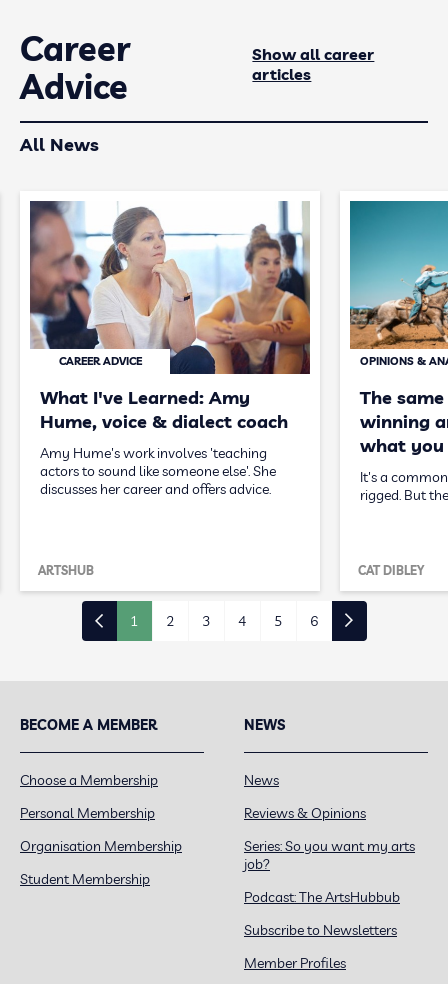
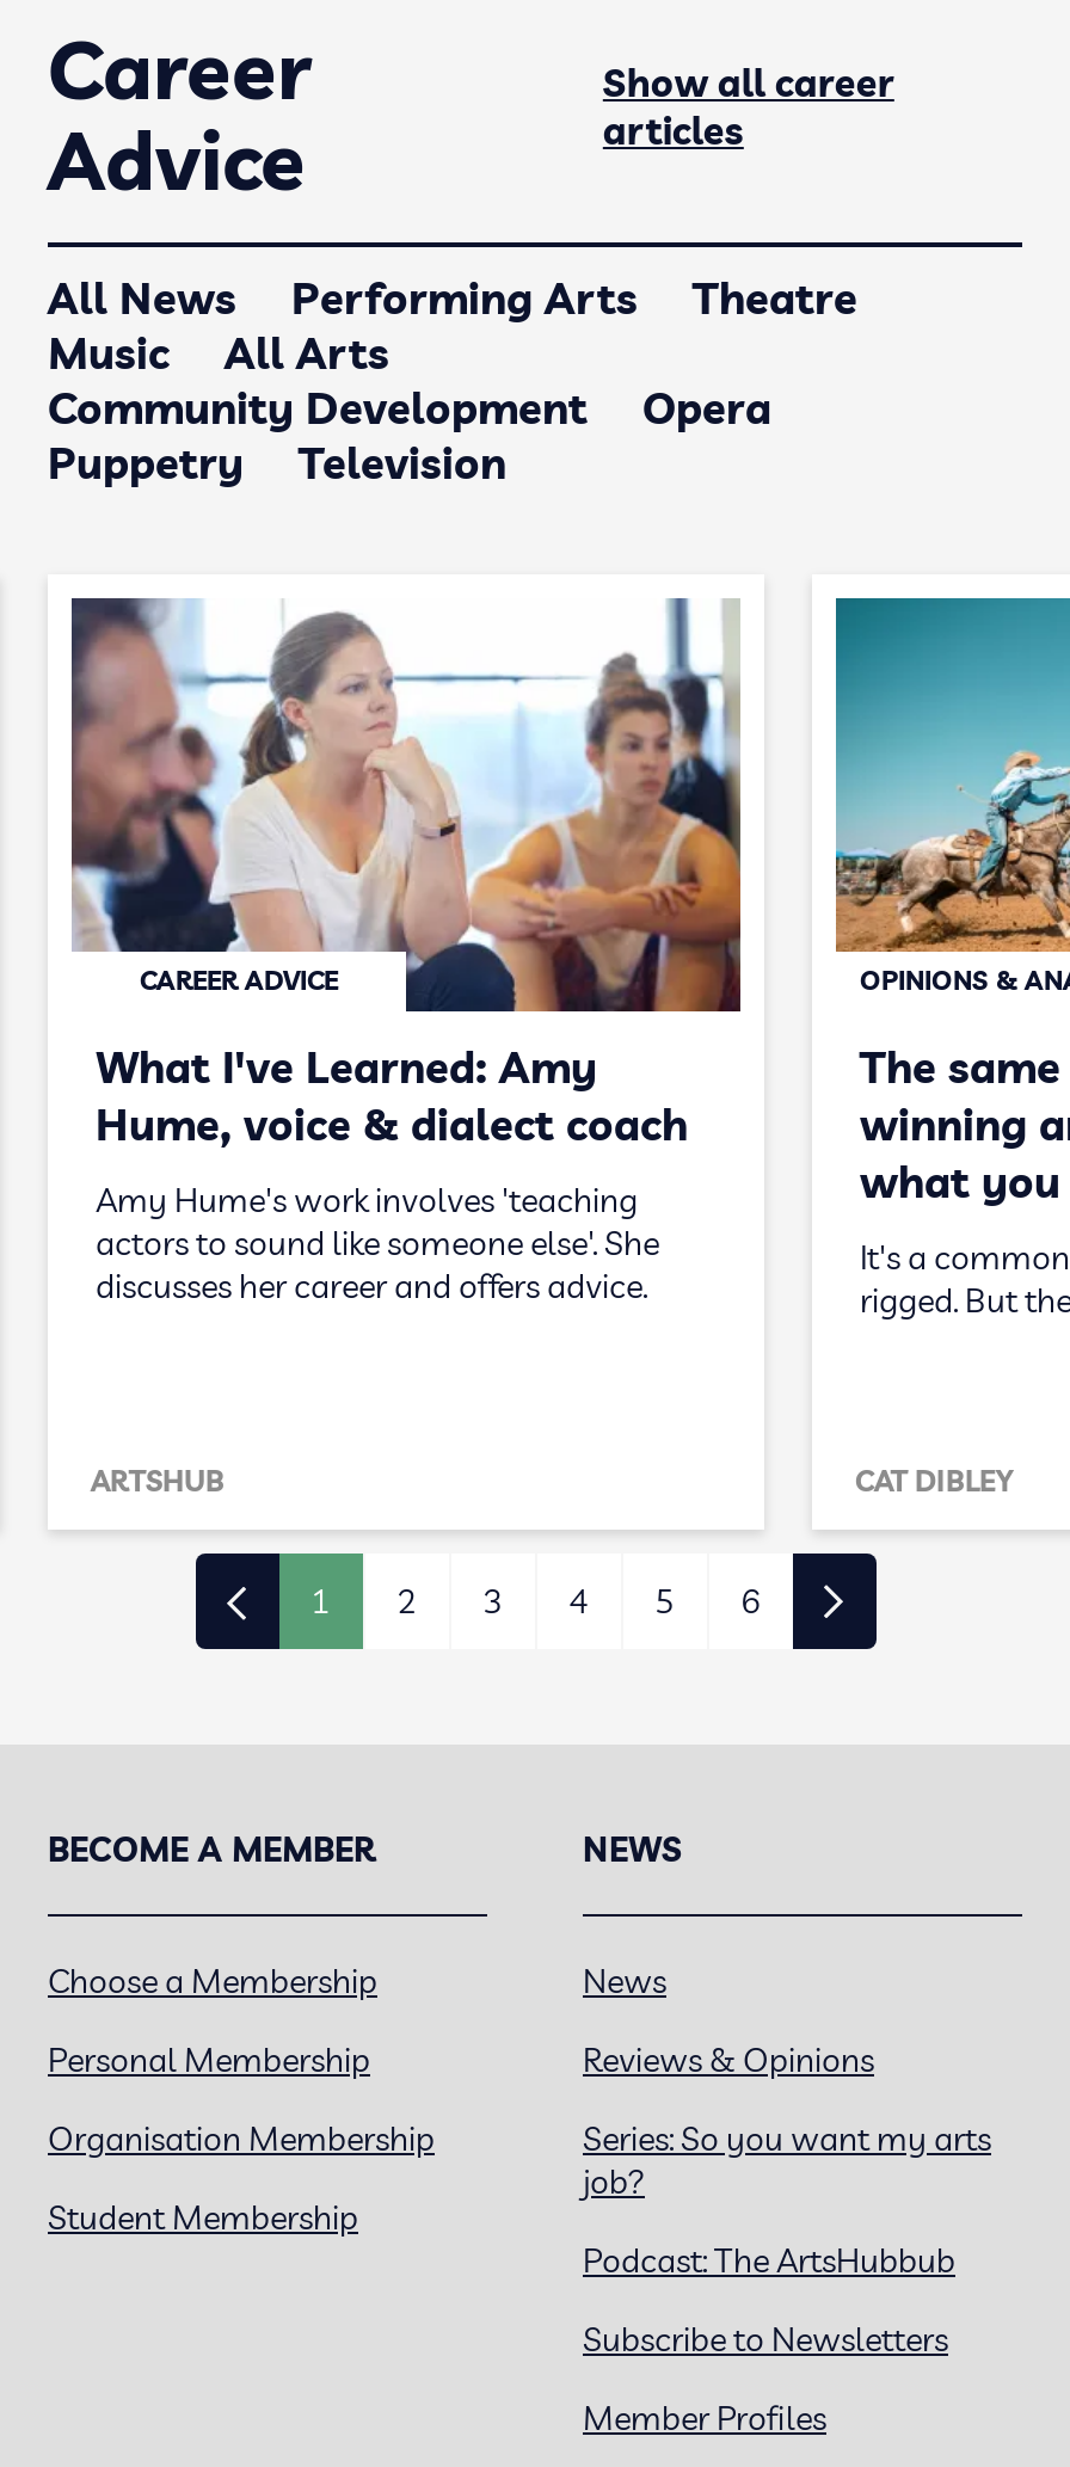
none -> [48,272,857,492] Performing Arts | Theatre | Music | All Arts | Community Development | Opera | Puppetry | Television

